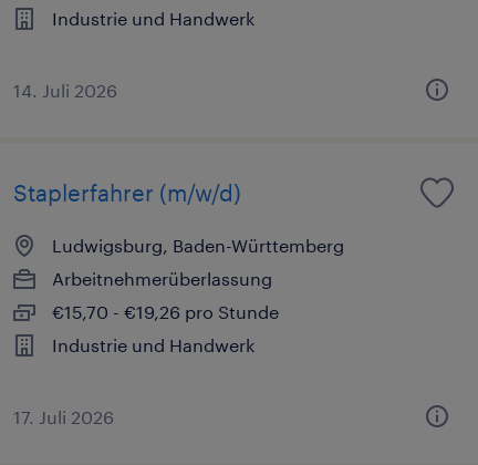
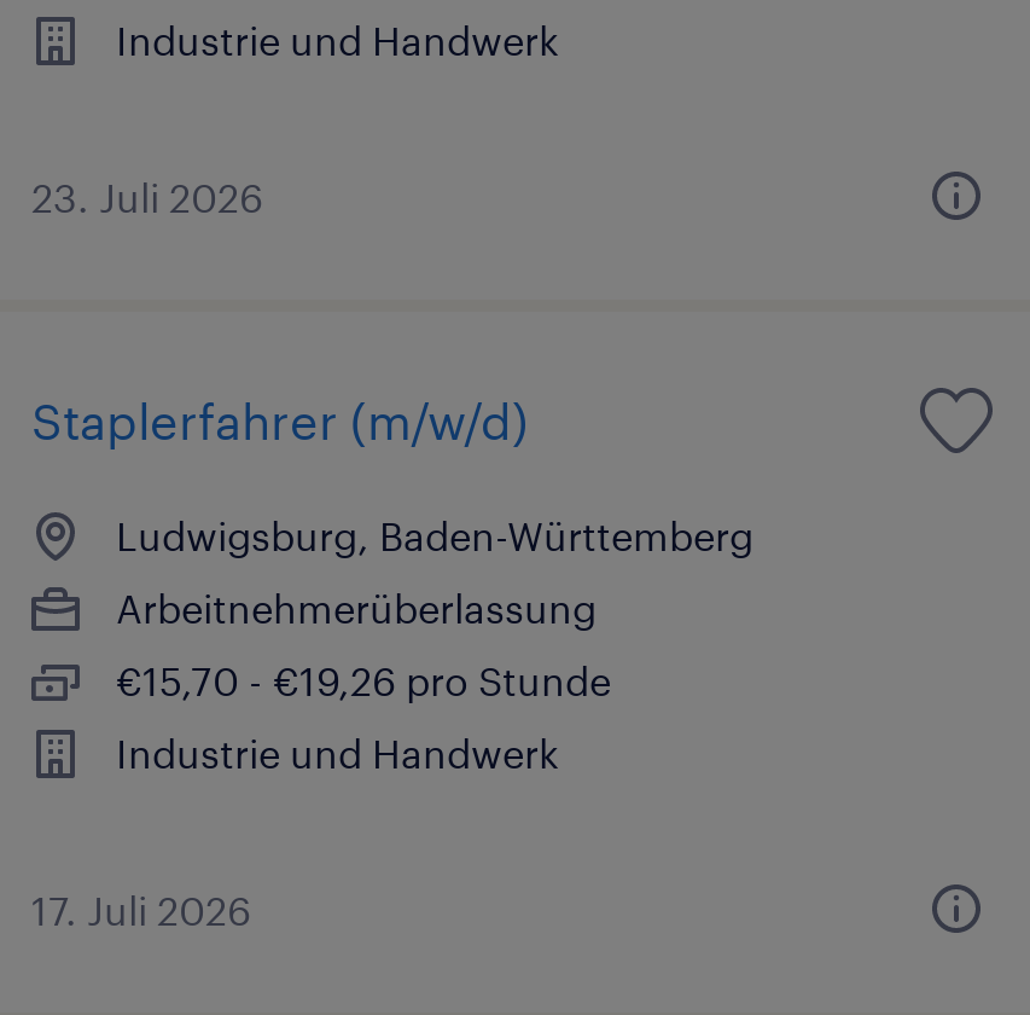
[13,80,117,101] 14. Juli 2026 -> [31,174,263,220] 23. Juli 2026

